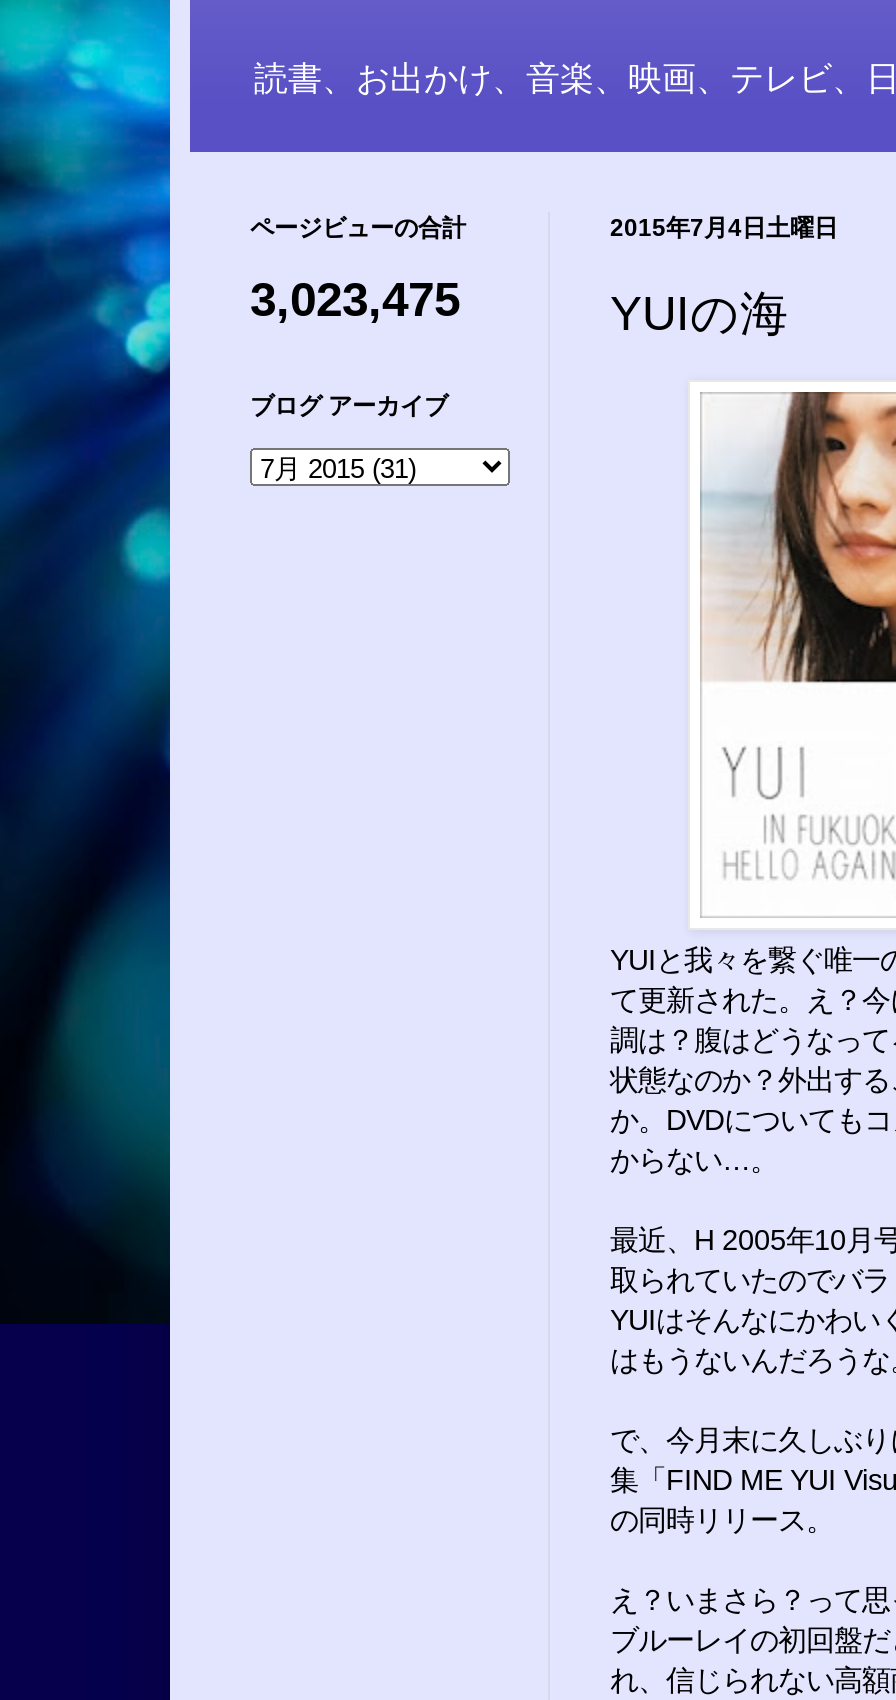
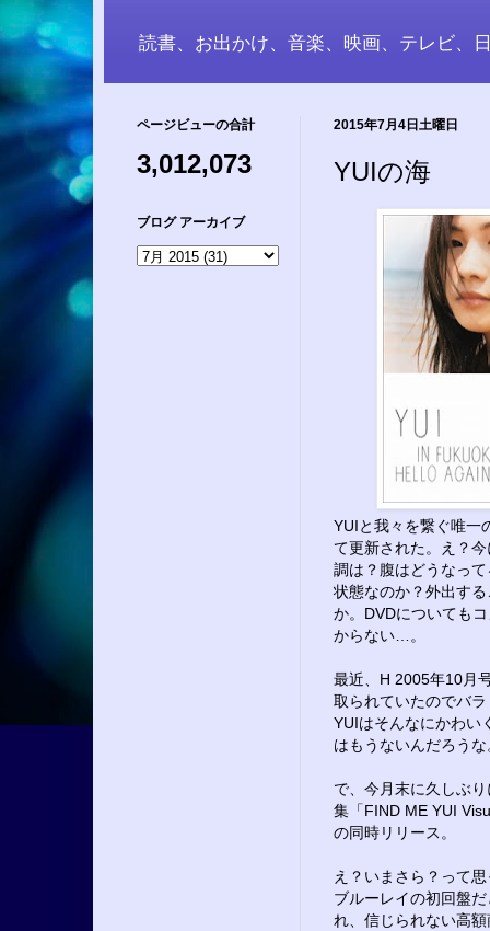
[250,273,460,327] 3,023,475 -> [137,149,252,179] 3,012,073

